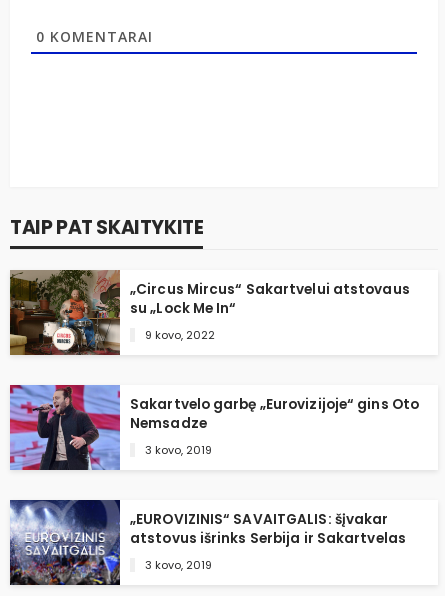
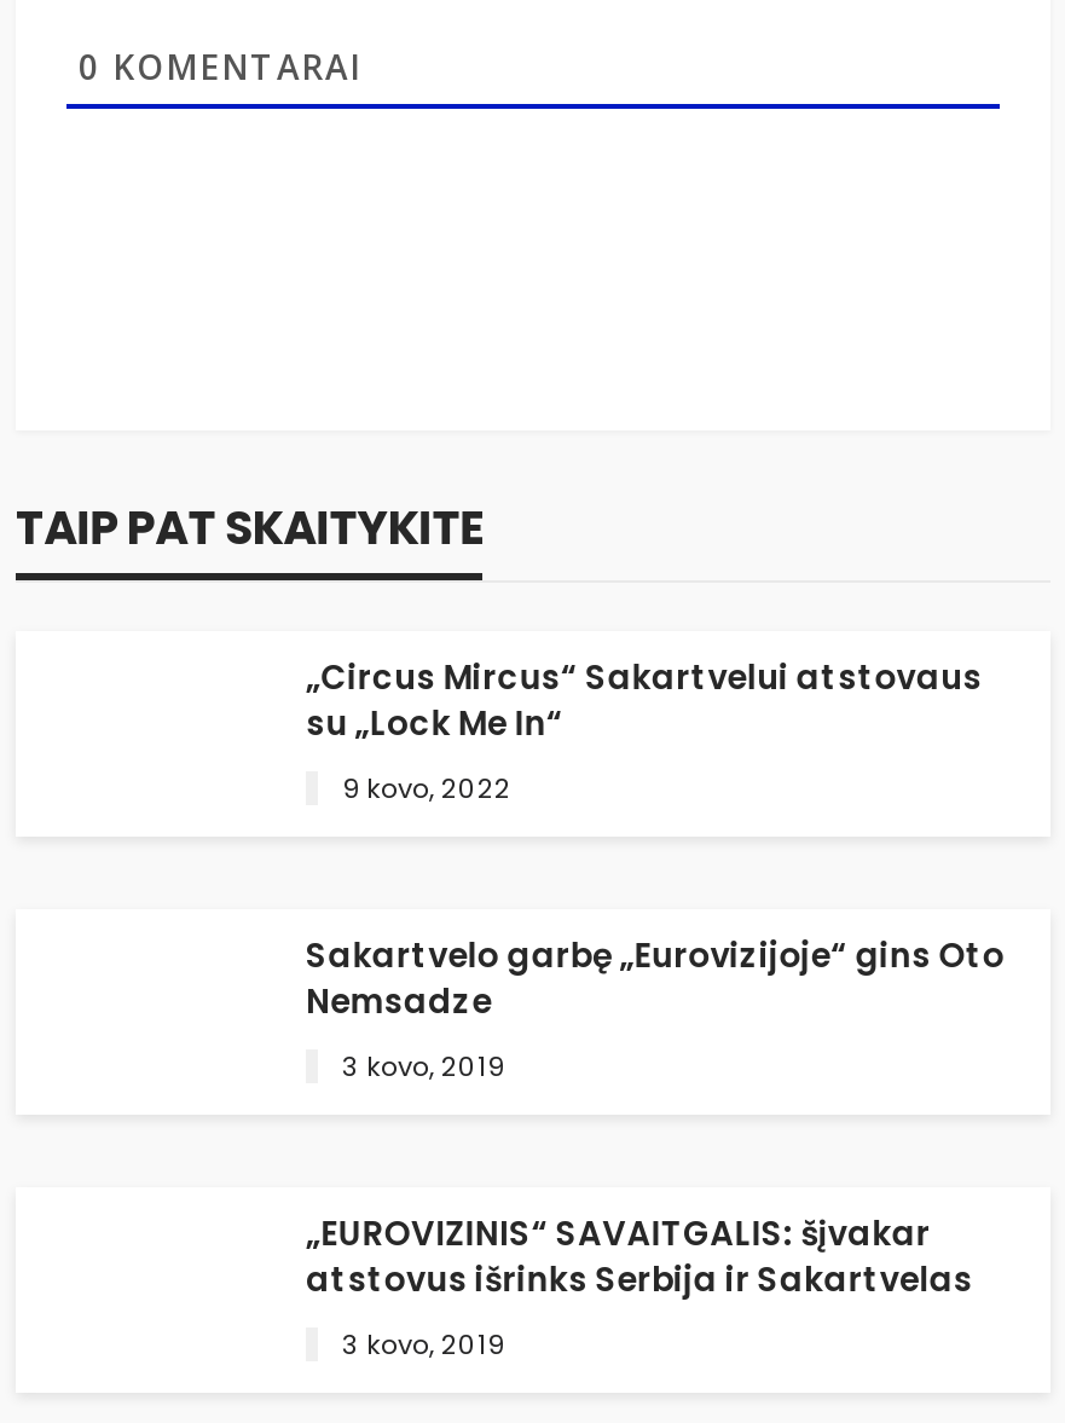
[9,269,121,356] [image] -> none
[9,384,121,471] [image] -> none
[9,499,121,586] [image] -> none

